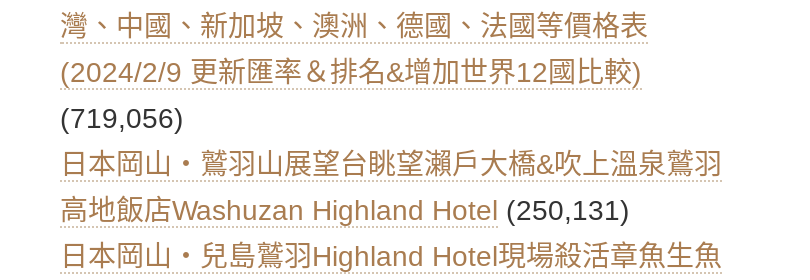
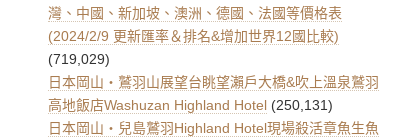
[60,102,184,134] (719,056) -> [48,51,110,67] (719,029)

